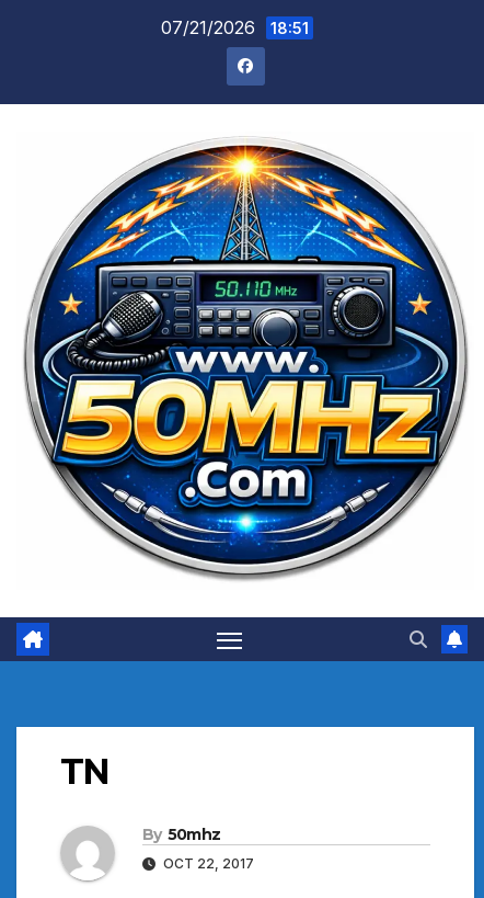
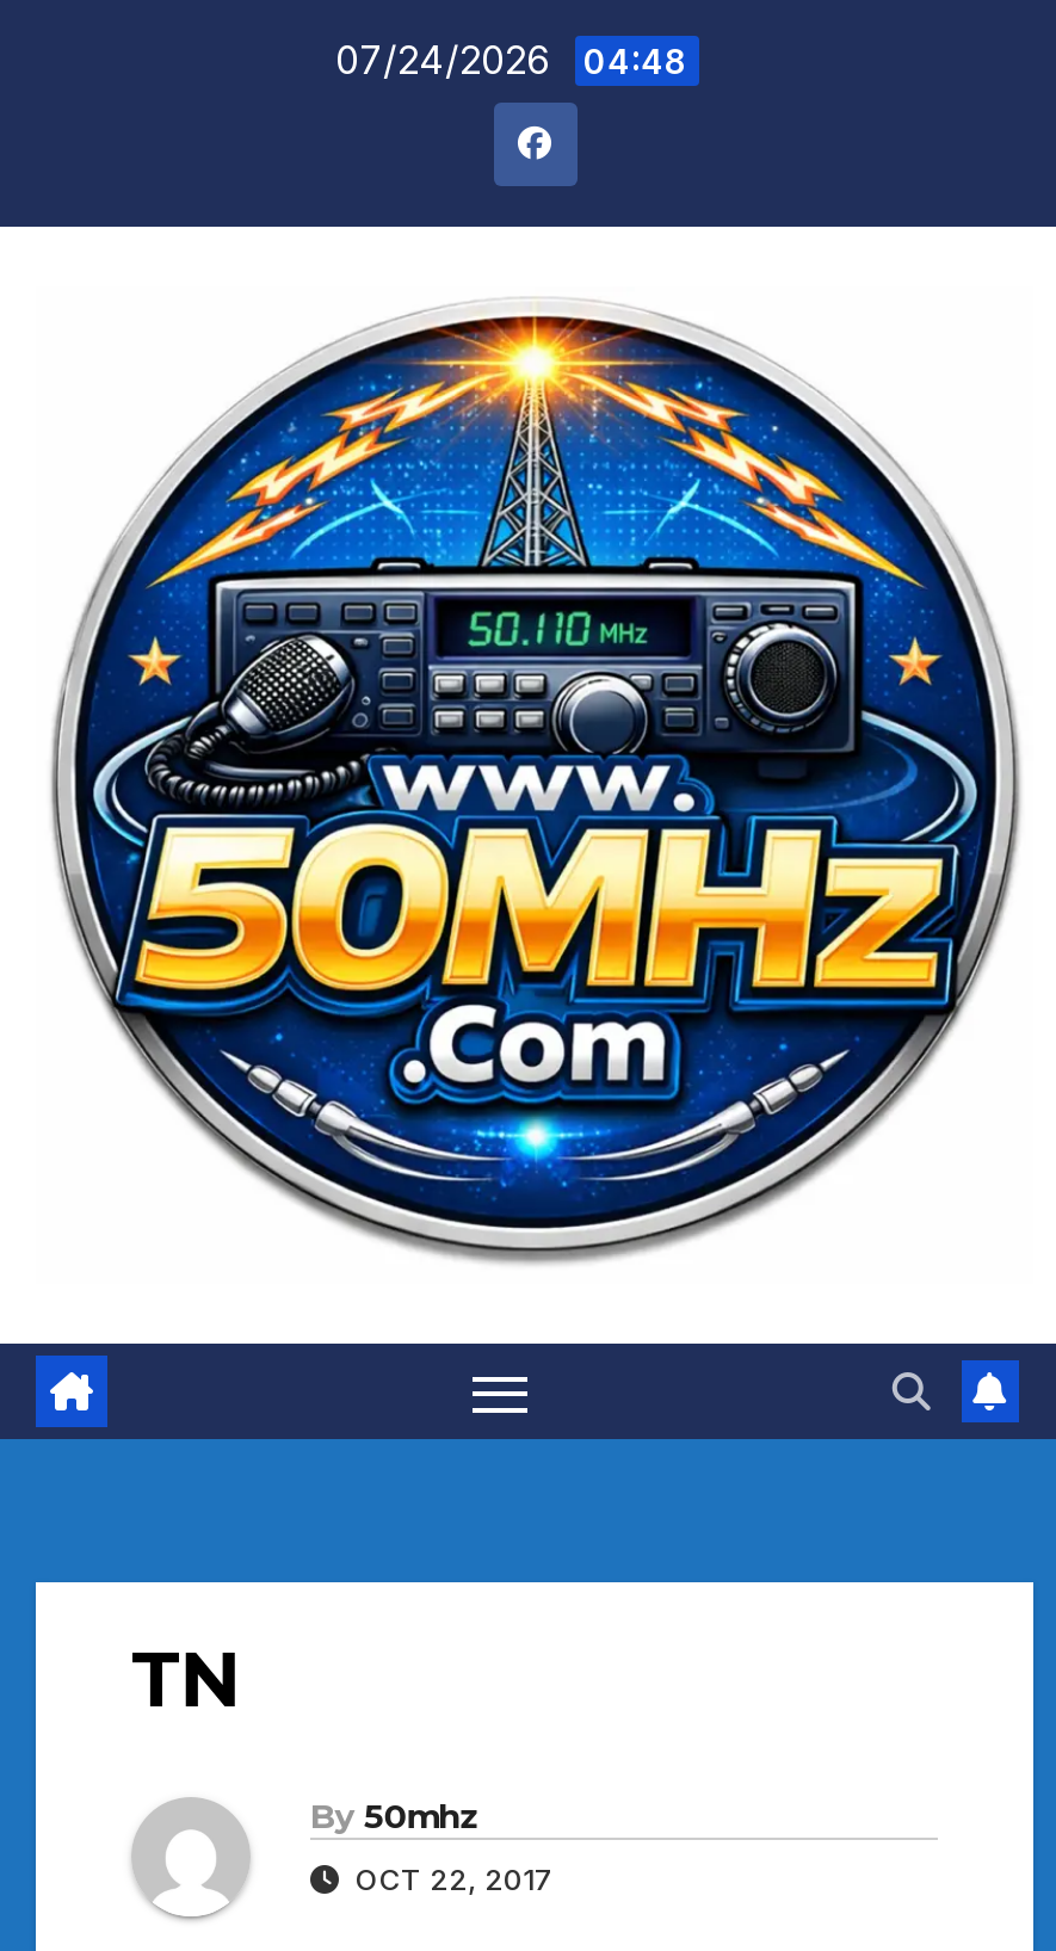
[161,16,309,38] 07/21/2026 18:51 -> [335,36,688,84] 07/24/2026 04:48

